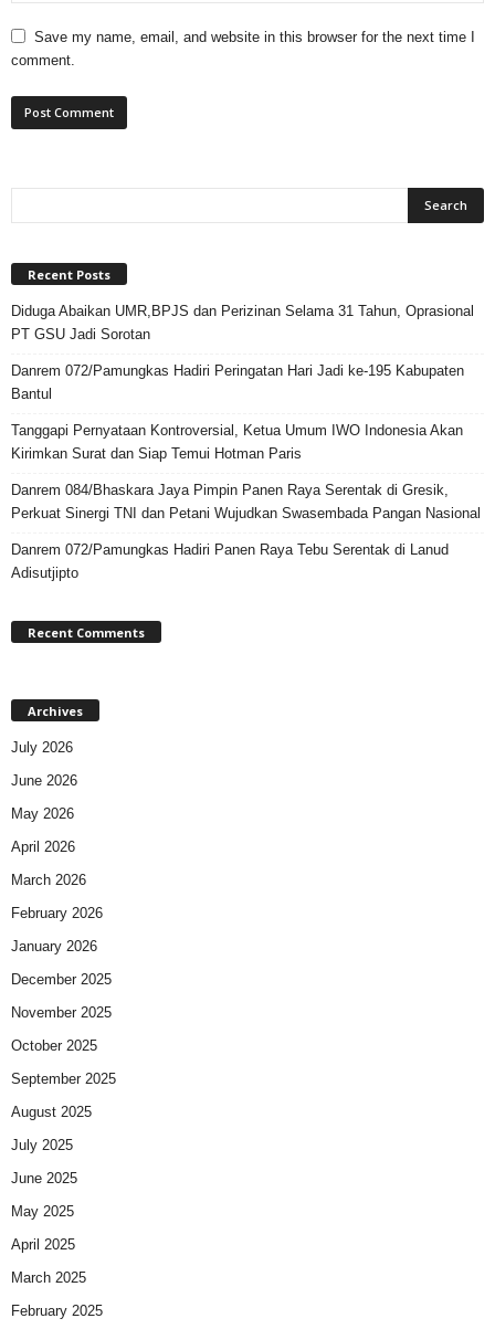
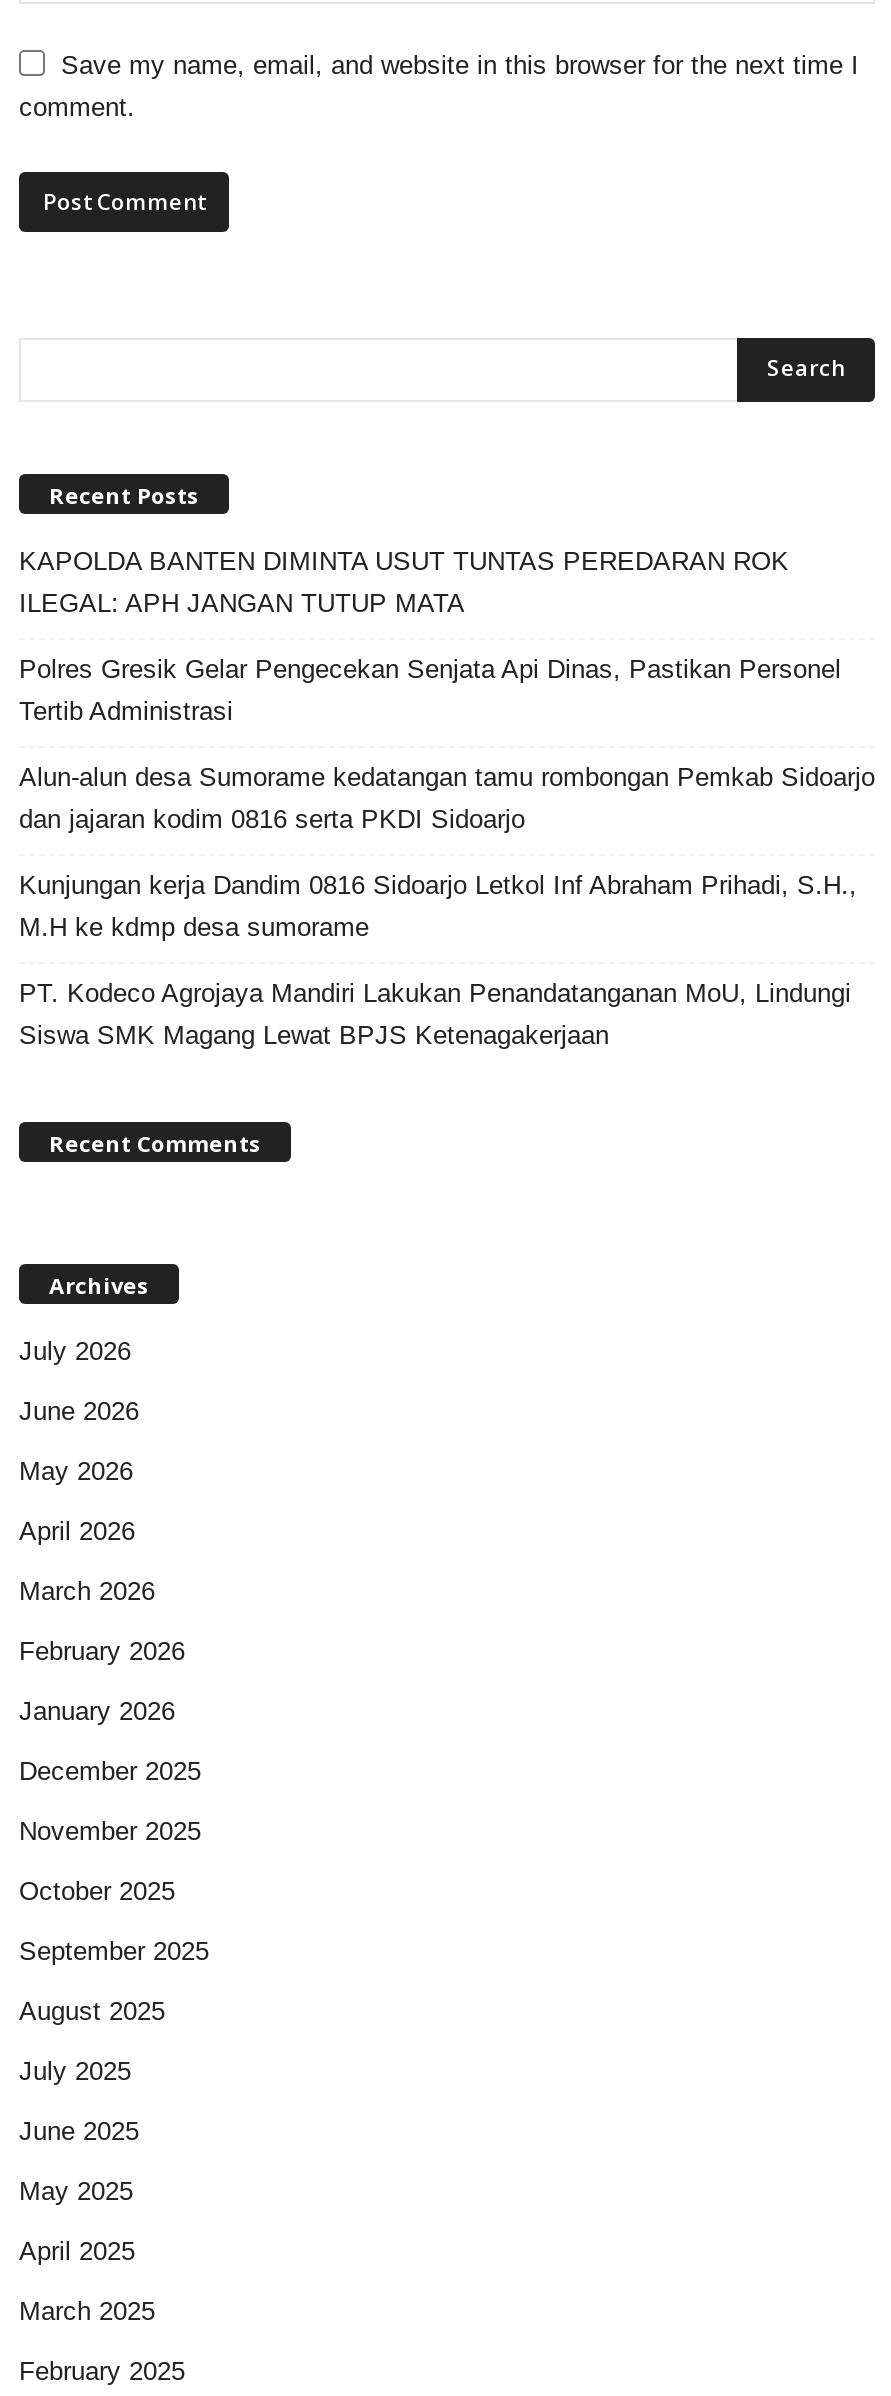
[11,303,474,342] Diduga Abaikan UMR,BPJS dan Perizinan Selama 31 Tahun, Oprasional | PT GSU Jadi Sorotan -> [19,545,789,617] KAPOLDA BANTEN DIMINTA USUT TUNTAS PEREDARAN ROK | ILEGAL: APH JANGAN TUTUP MATA
[11,362,464,402] Danrem 072/Pamungkas Hadiri Peringatan Hari Jadi ke-195 Kabupaten | Bantul -> [19,653,841,725] Polres Gresik Gelar Pengecekan Senjata Api Dinas, Pastikan Personel | Tertib Administrasi
[11,422,463,462] Tanggapi Pernyataan Kontroversial, Ketua Umum IWO Indonesia Akan | Kirimkan Surat dan Siap Temui Hotman Paris -> [19,761,875,833] Alun-alun desa Sumorame kedatangan tamu rombongan Pemkab Sidoarjo | dan jajaran kodim 0816 serta PKDI Sidoarjo
[11,482,481,521] Danrem 084/Bhaskara Jaya Pimpin Panen Raya Serentak di Gresik, | Perkuat Sinergi TNI dan Petani Wujudkan Swasembada Pangan Nasional -> [19,869,857,941] Kunjungan kerja Dandim 0816 Sidoarjo Letkol Inf Abraham Prihadi, S.H., | M.H ke kdmp desa sumorame
[11,541,449,581] Danrem 072/Pamungkas Hadiri Panen Raya Tebu Serentak di Lanud | Adisutjipto -> [19,977,851,1049] PT. Kodeco Agrojaya Mandiri Lakukan Penandatanganan MoU, Lindungi | Siswa SMK Magang Lewat BPJS Ketenagakerjaan

